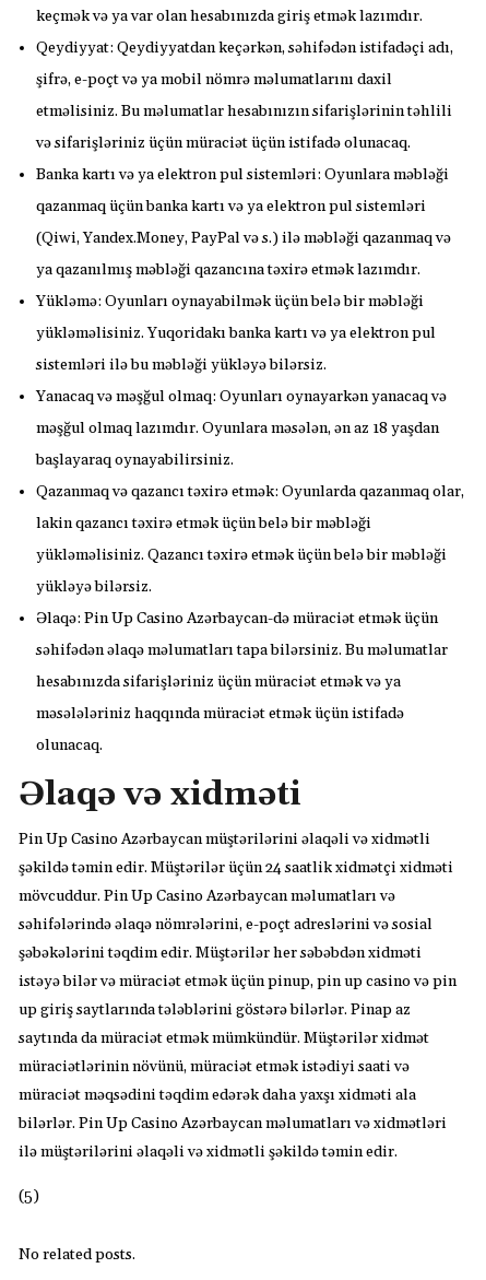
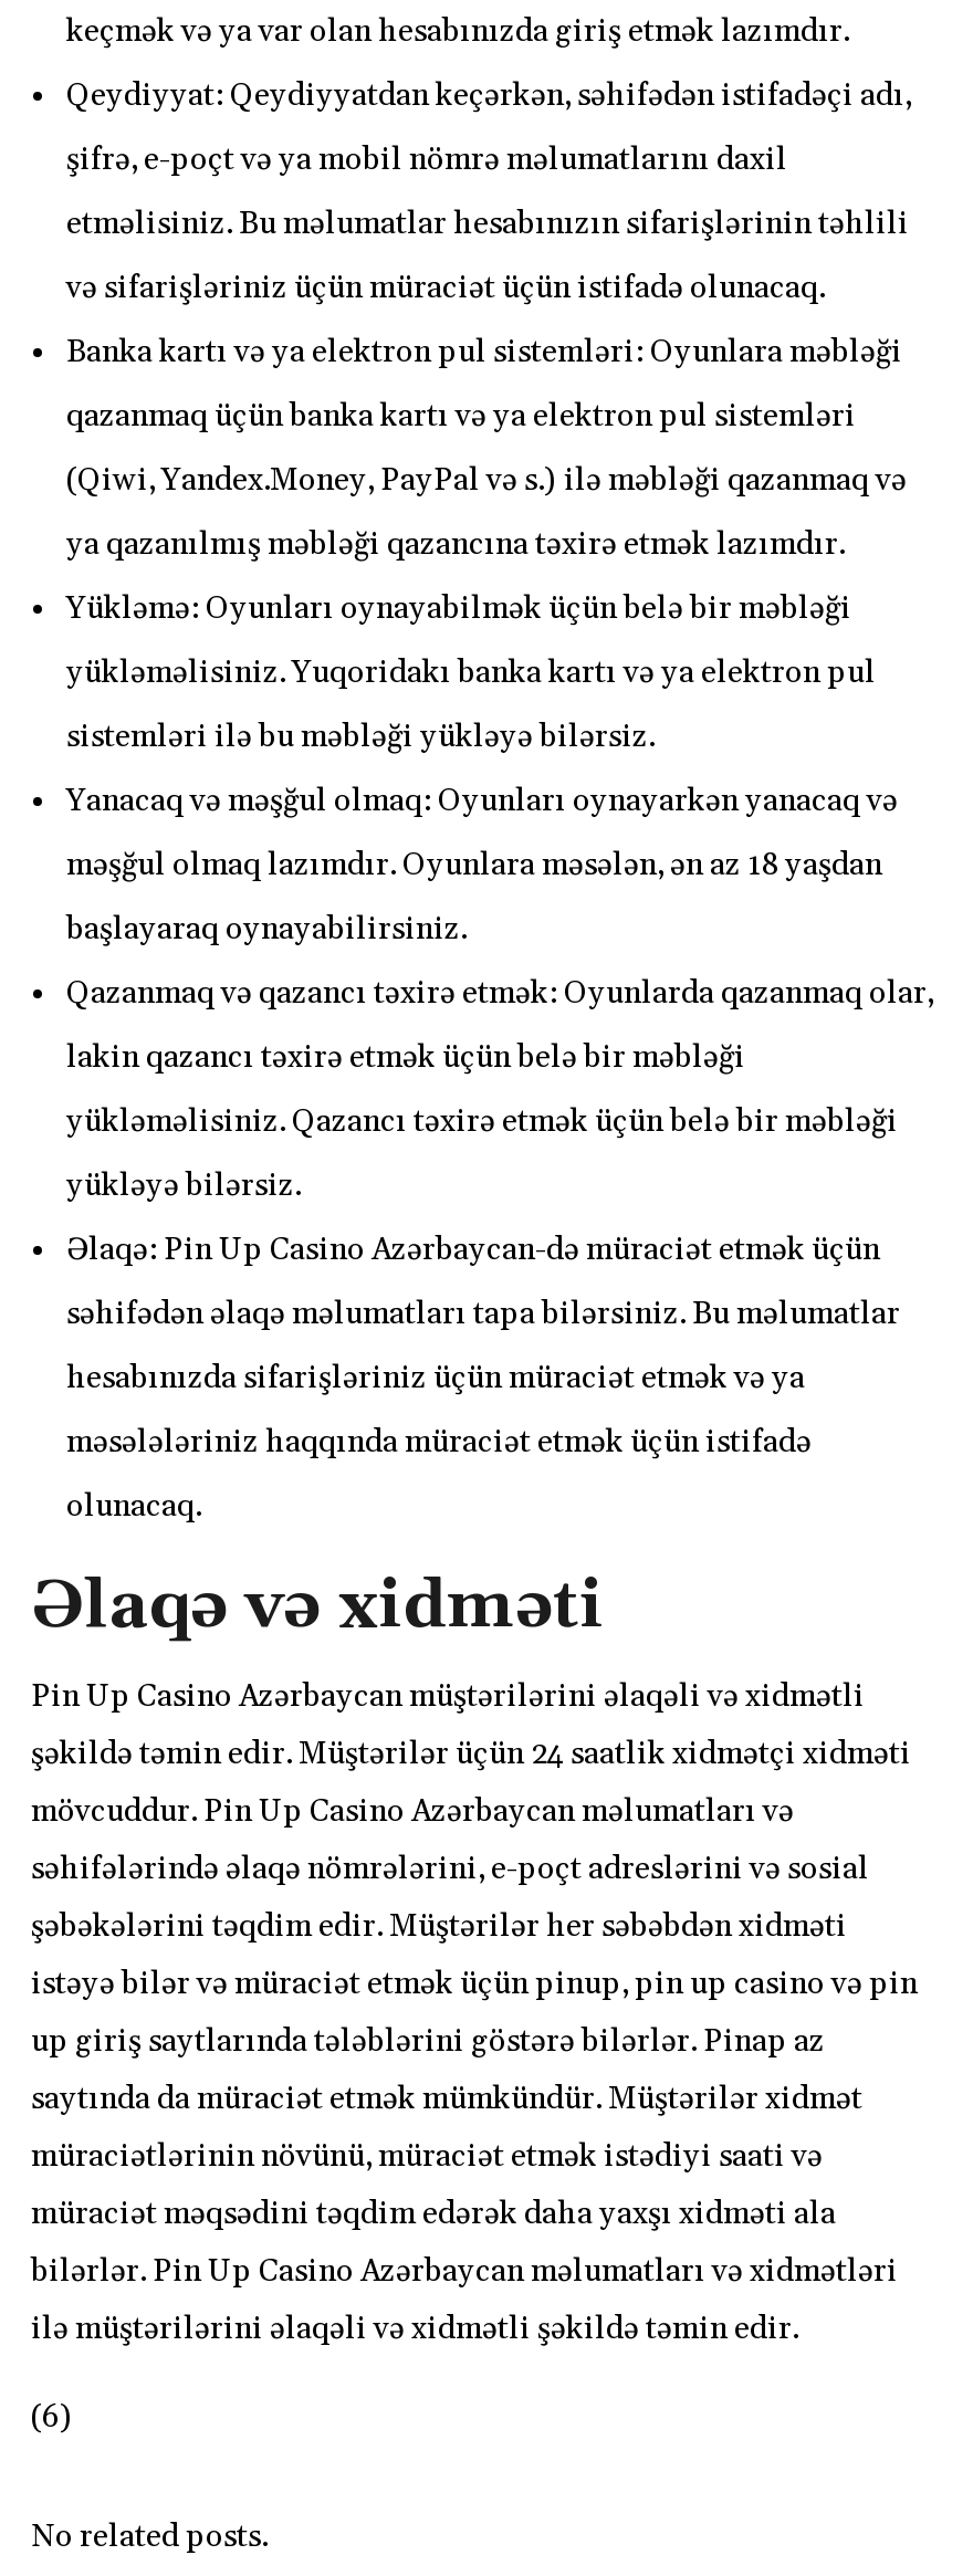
[19,1186,39,1206] (5) -> [31,2398,73,2438] (6)

